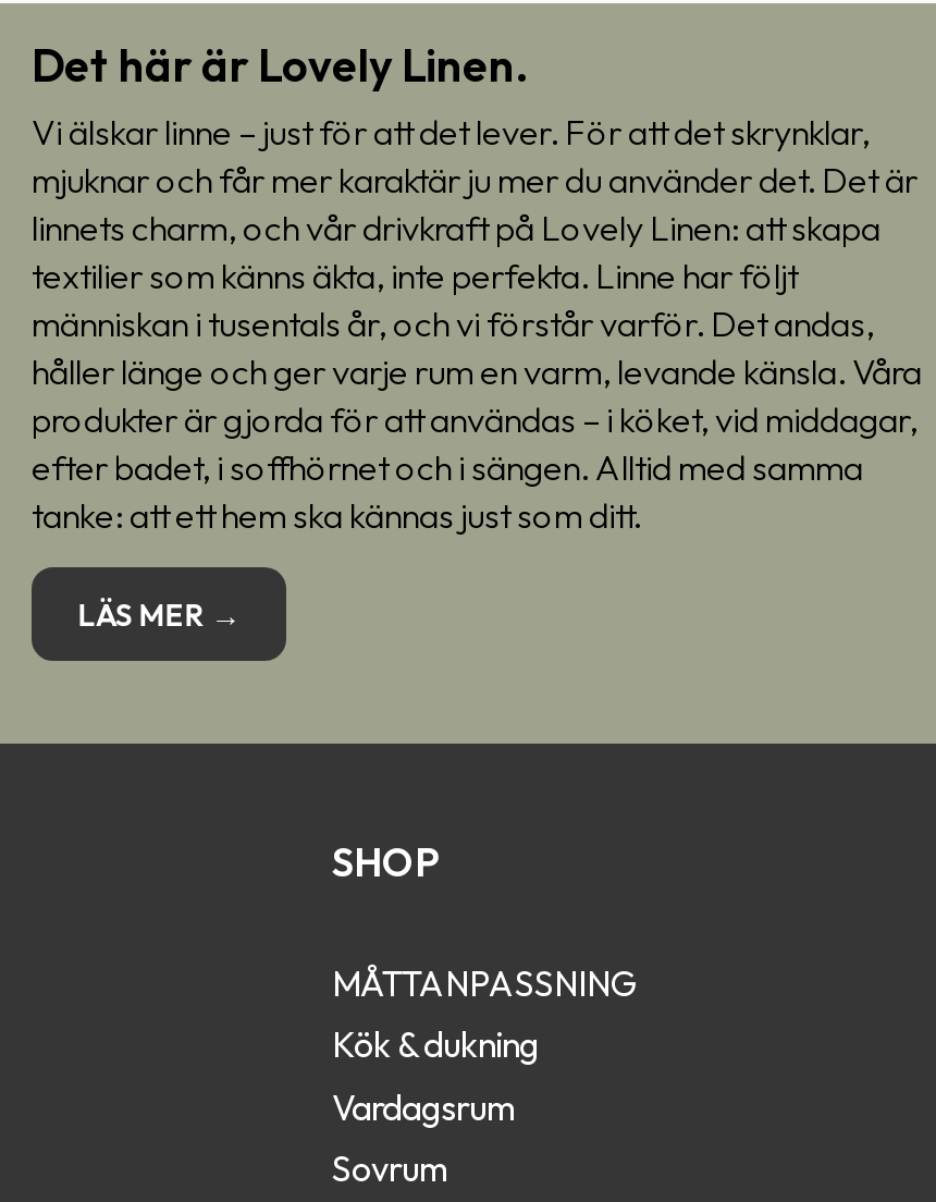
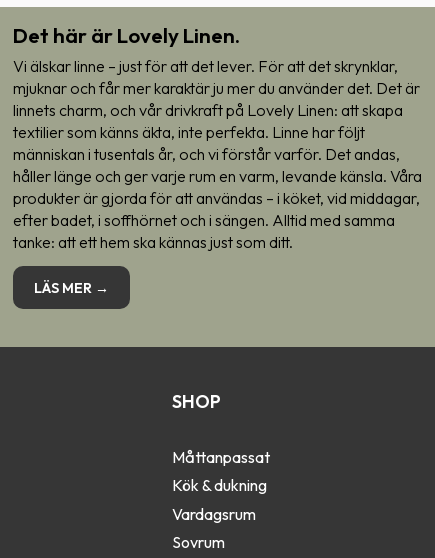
[332,962,637,1006] MÅTTANPASSNING -> [172,447,270,467] Måttanpassat

